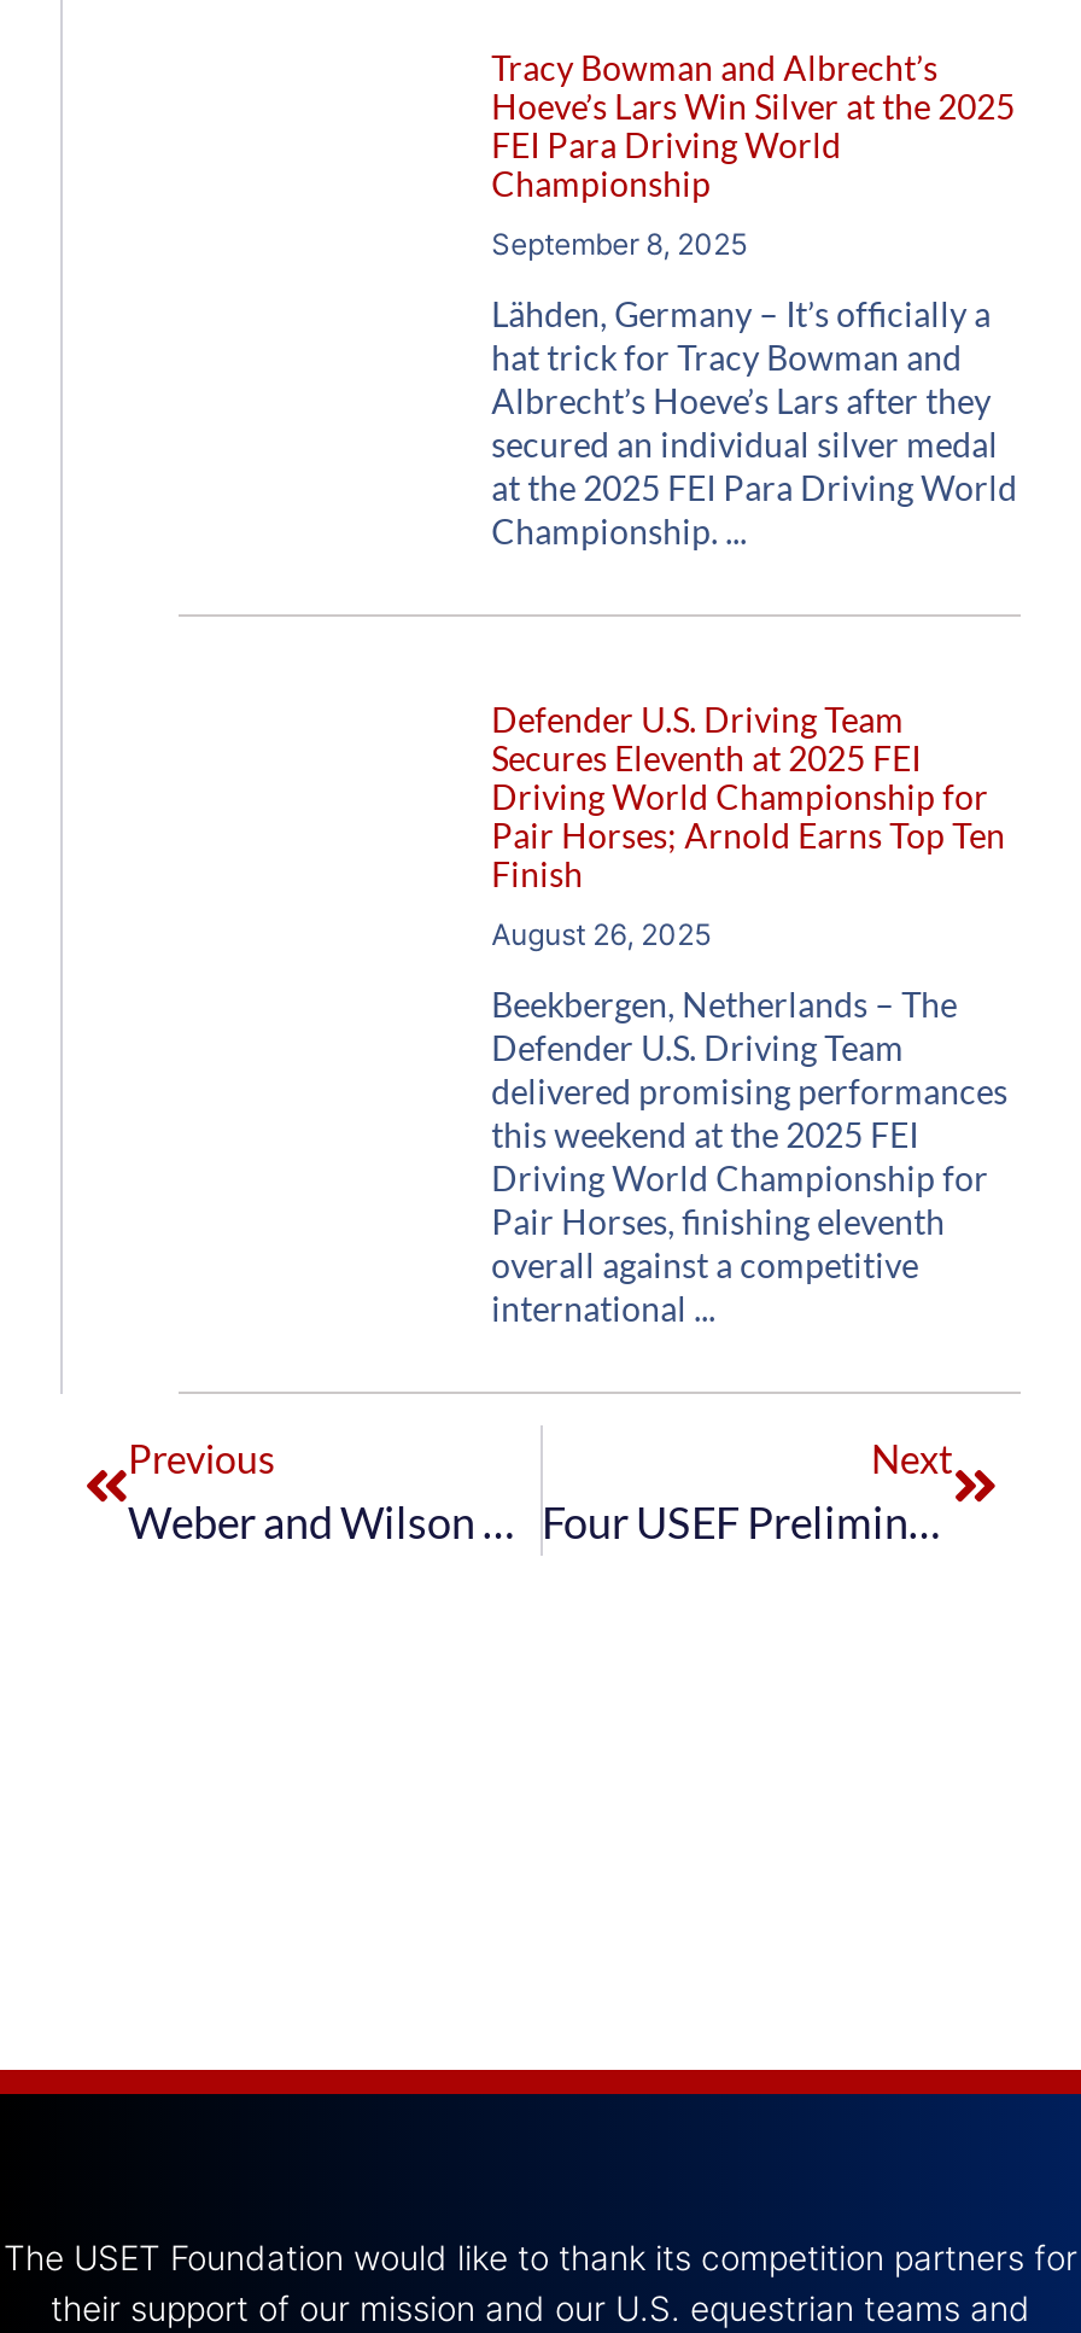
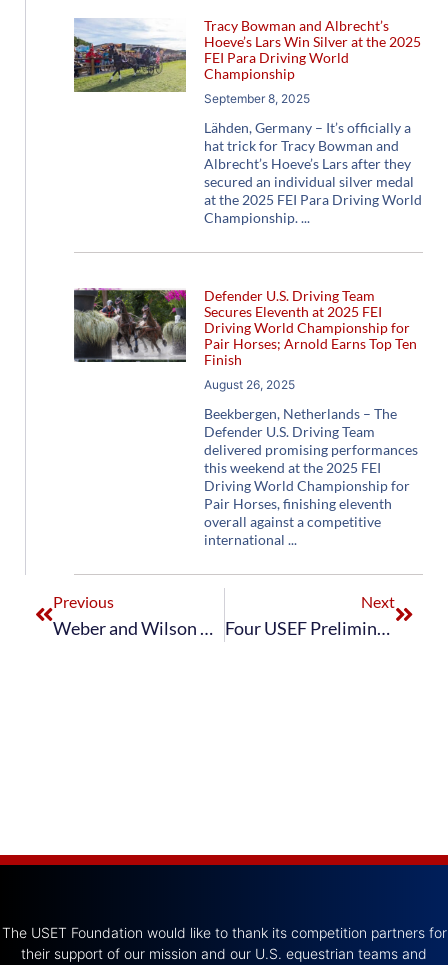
none -> [73,18,187,93] [image]
none -> [73,287,187,363] [image]

